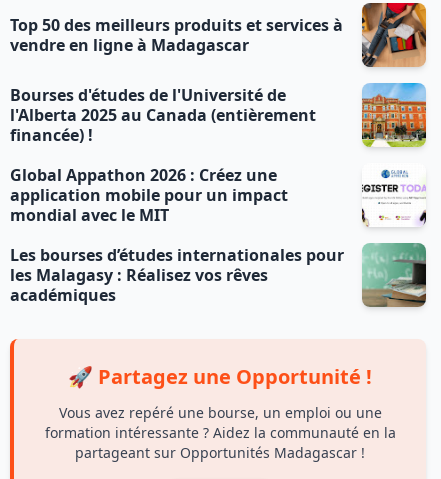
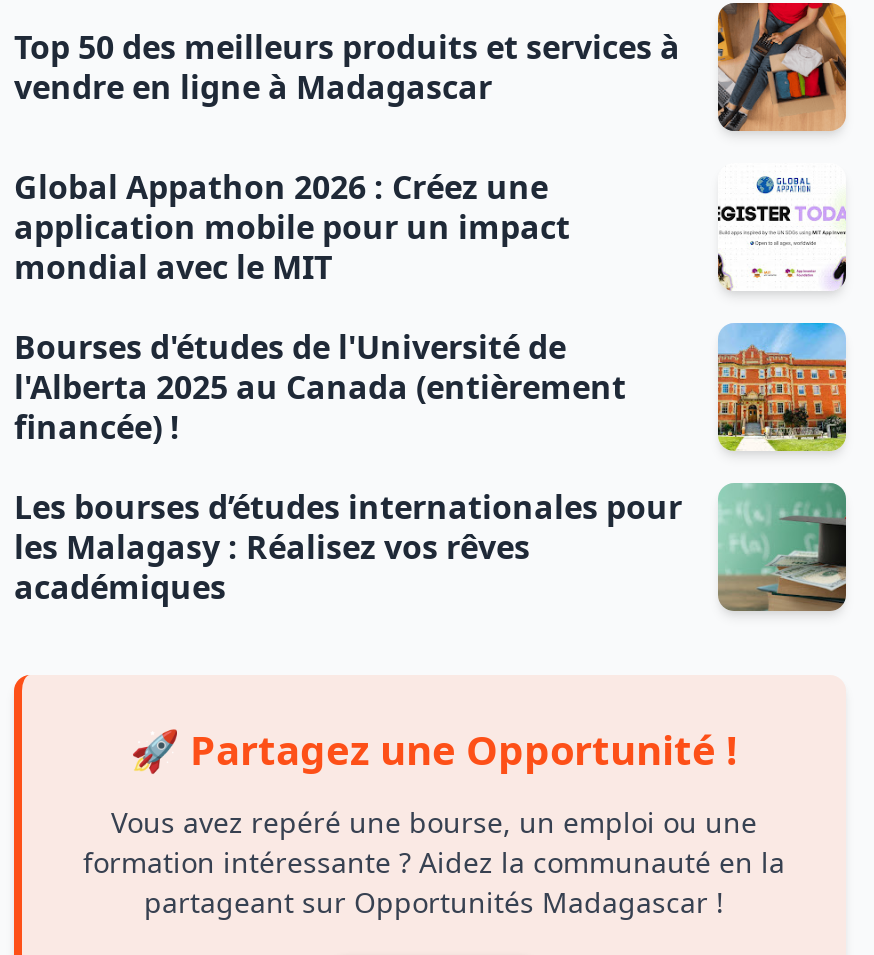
moved [10,84,316,146] -> [14,326,626,450]: Bourses d'études de l'Université de | l'Alberta 2025 au Canada (entièrement | financée) !
moved [10,164,288,226] -> [14,166,570,290]: Global Appathon 2026 : Créez une | application mobile pour un impact | mondial avec le MIT

